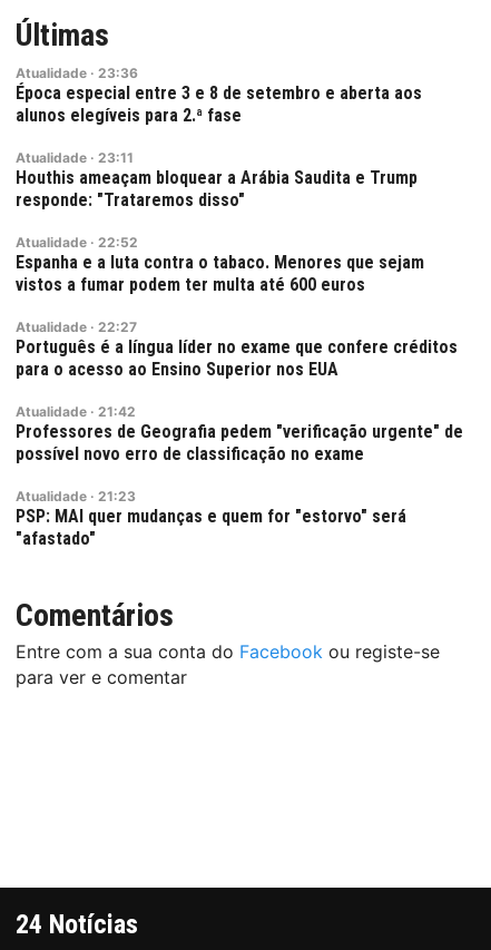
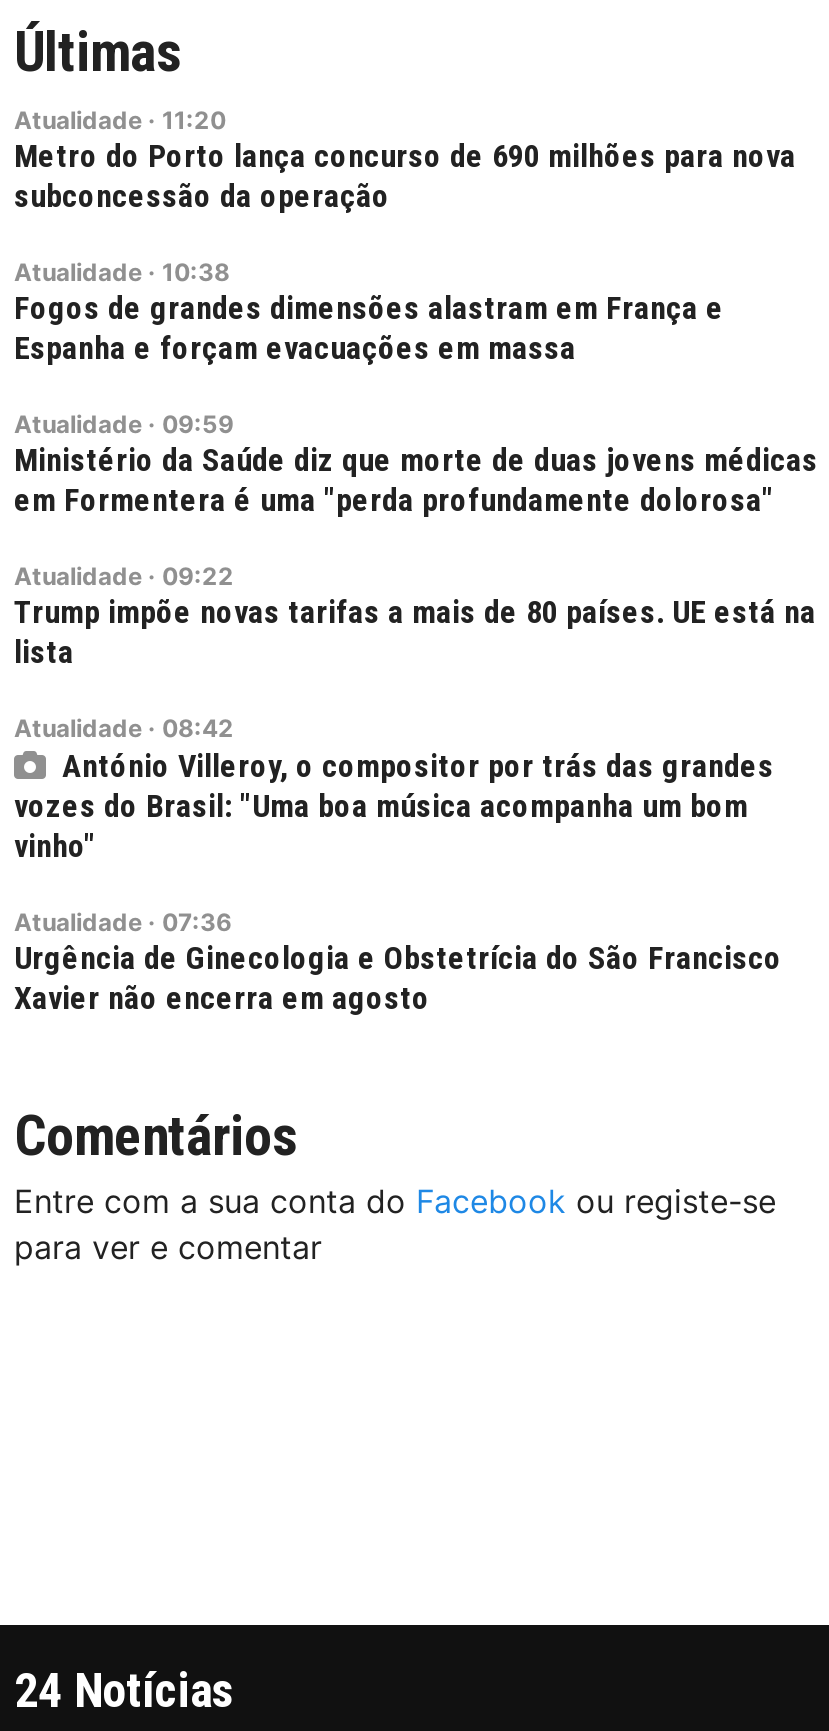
[16,64,422,126] Atualidade · 23:36 | Época especial entre 3 e 8 de setembro e aberta aos | alunos elegíveis para 2.ª fase -> [14,106,796,216] Atualidade · 11:20 | Metro do Porto lança concurso de 690 milhões para nova | subconcessão da operação
[16,149,418,210] Atualidade · 23:11 | Houthis ameaçam bloquear a Arábia Saudita e Trump | responde: "Trataremos disso" -> [14,258,724,368] Atualidade · 10:38 | Fogos de grandes dimensões alastram em França e | Espanha e forçam evacuações em massa
[16,234,424,295] Atualidade · 22:52 | Espanha e a luta contra o tabaco. Menores que sejam | vistos a fumar podem ter multa até 600 euros -> [14,410,818,520] Atualidade · 09:59 | Ministério da Saúde diz que morte de duas jovens médicas | em Formentera é uma "perda profundamente dolorosa"
[16,318,458,380] Atualidade · 22:27 | Português é a língua líder no exame que confere créditos | para o acesso ao Ensino Superior nos EUA -> [14,562,816,672] Atualidade · 09:22 | Trump impõe novas tarifas a mais de 80 países. UE está na | lista
[16,403,463,464] Atualidade · 21:42 | Professores de Geografia pedem "verificação urgente" de | possível novo erro de classificação no exame -> [14,714,774,866] Atualidade · 08:42 | António Villeroy, o compositor por trás das grandes | vozes do Brasil: "Uma boa música acompanha um bom | vinho"
[16,488,406,549] Atualidade · 21:23 | PSP: MAI quer mudanças e quem for "estorvo" será | "afastado" -> [14,908,782,1018] Atualidade · 07:36 | Urgência de Ginecologia e Obstetrícia do São Francisco | Xavier não encerra em agosto

